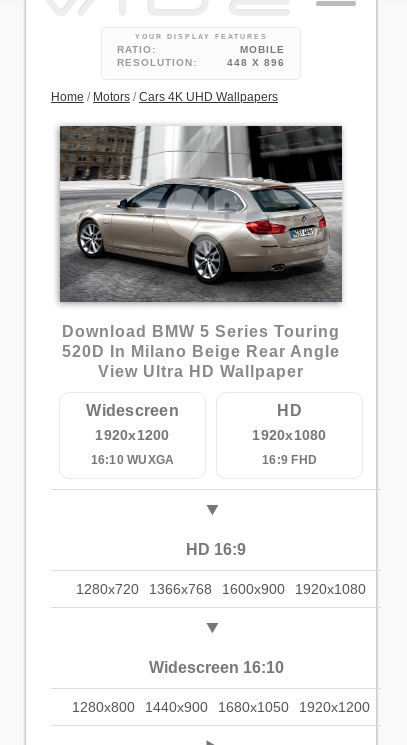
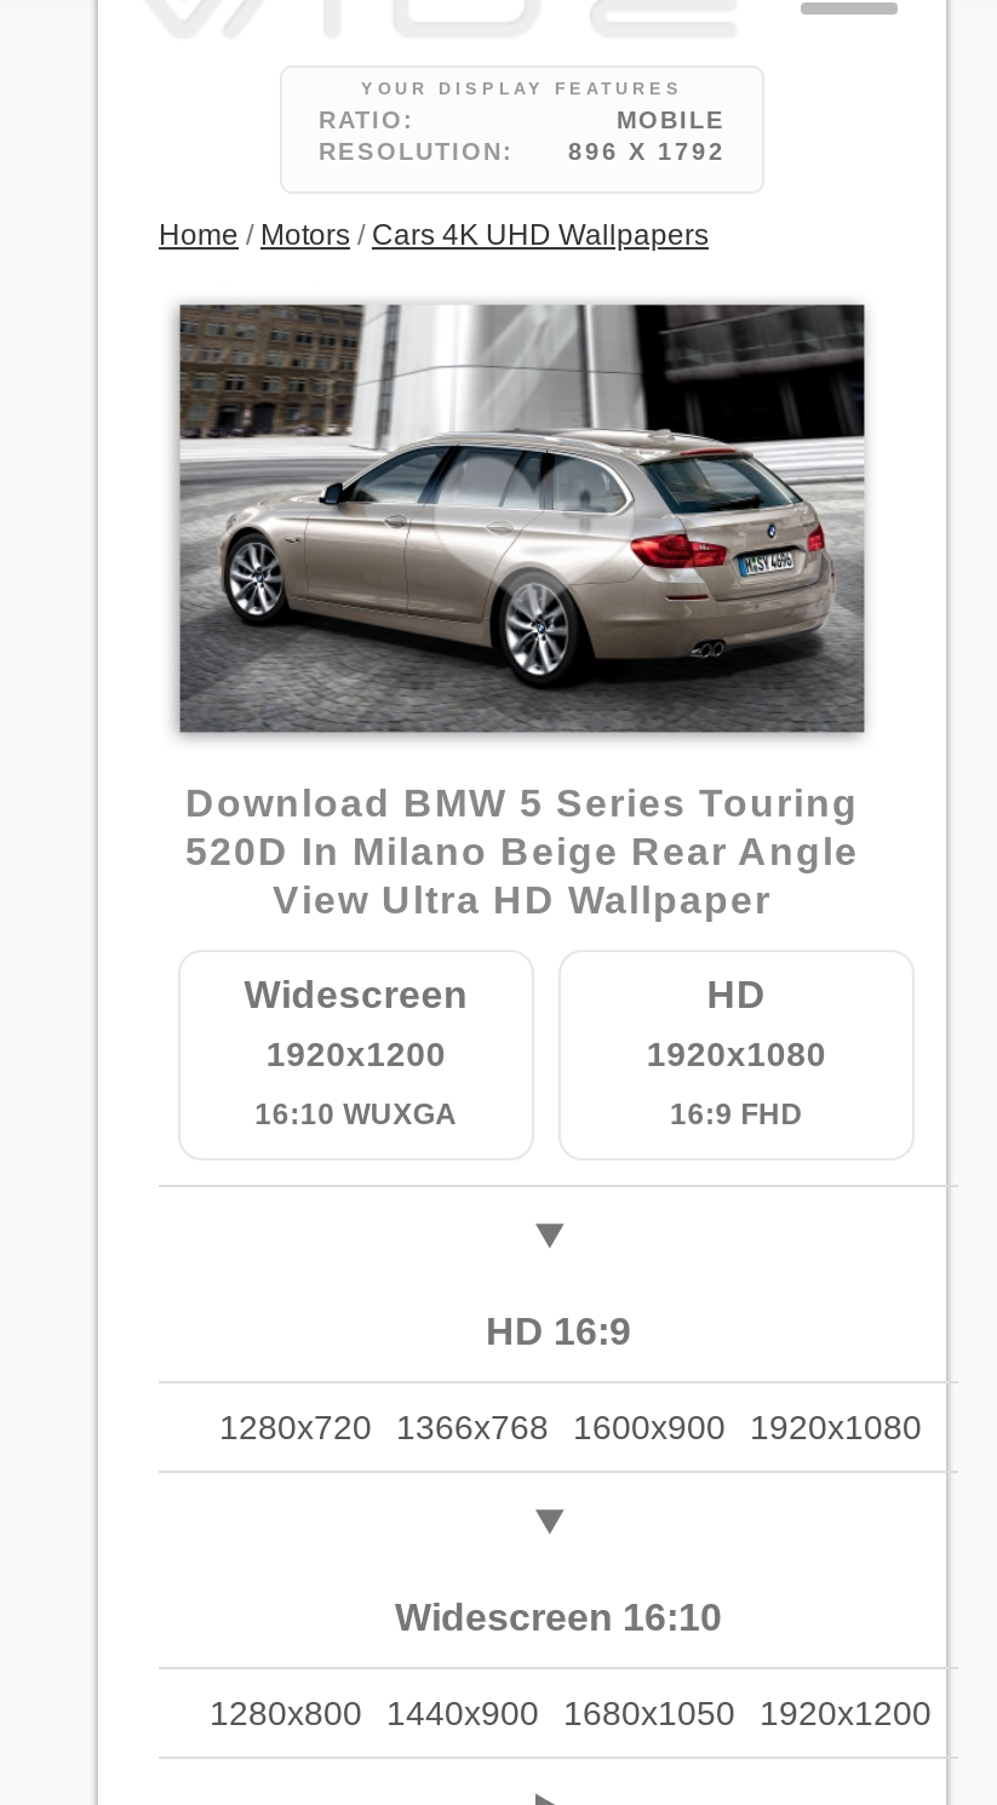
[227,57,285,68] 448 X 896 -> [568,138,726,165] 896 X 1792

